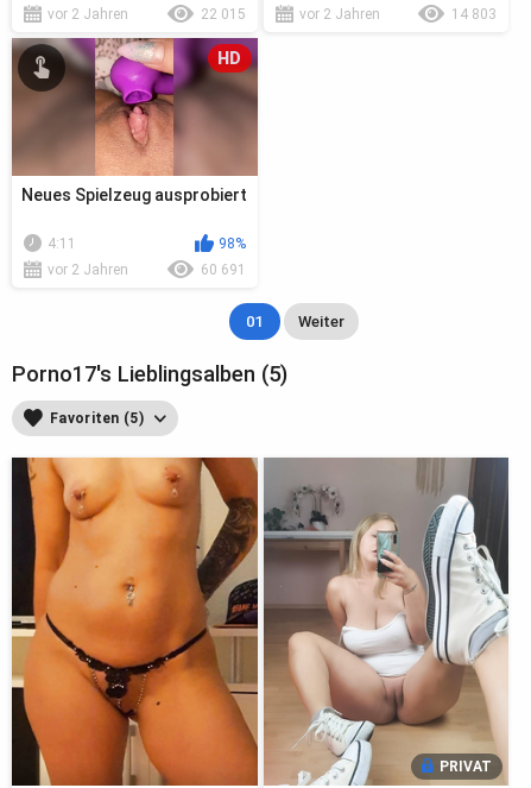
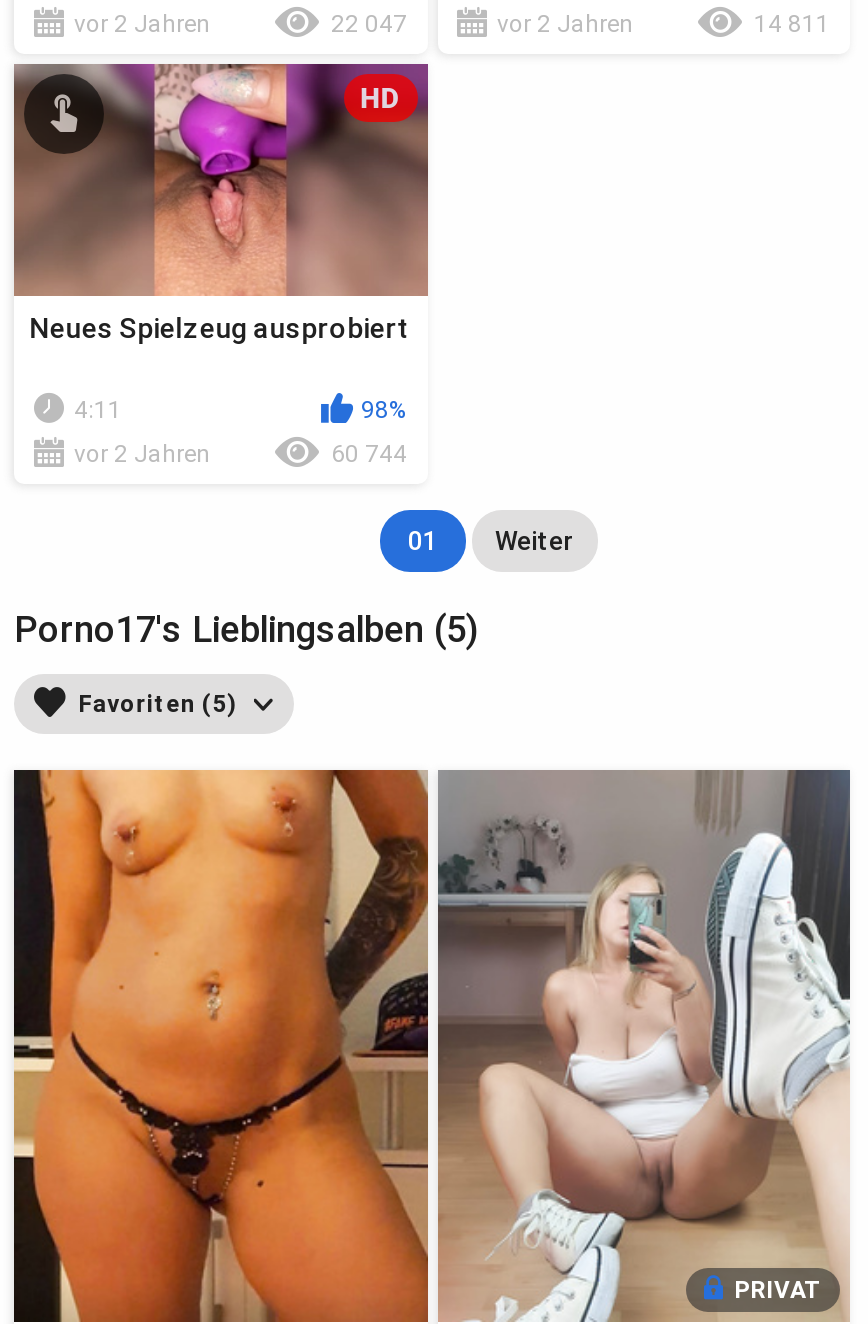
[200,6,245,22] 22 015 -> [331,9,407,37] 22 047
[451,6,497,22] 14 803 -> [754,9,830,37] 14 811
[200,261,245,278] 60 691 -> [331,440,407,468] 60 744

